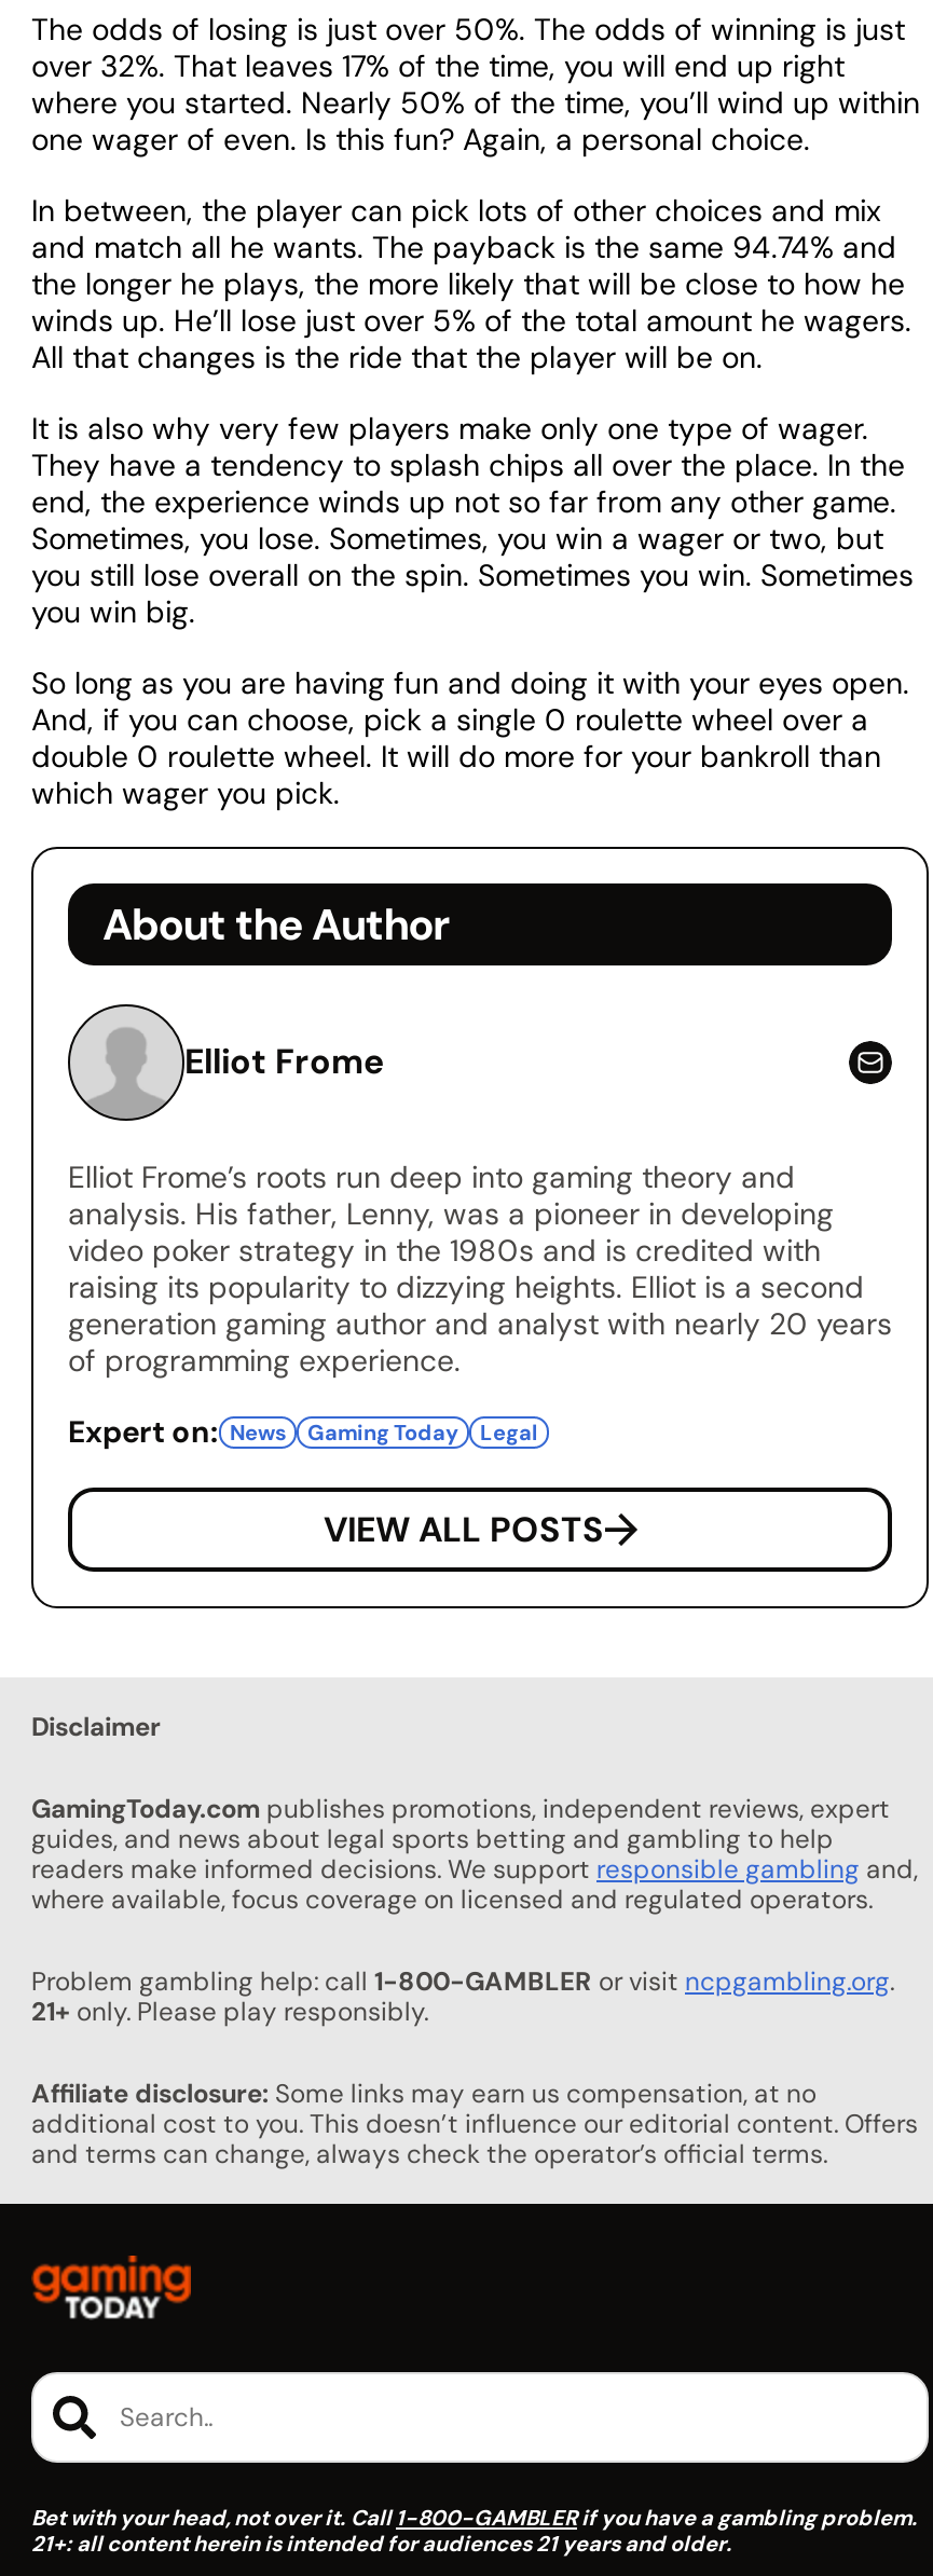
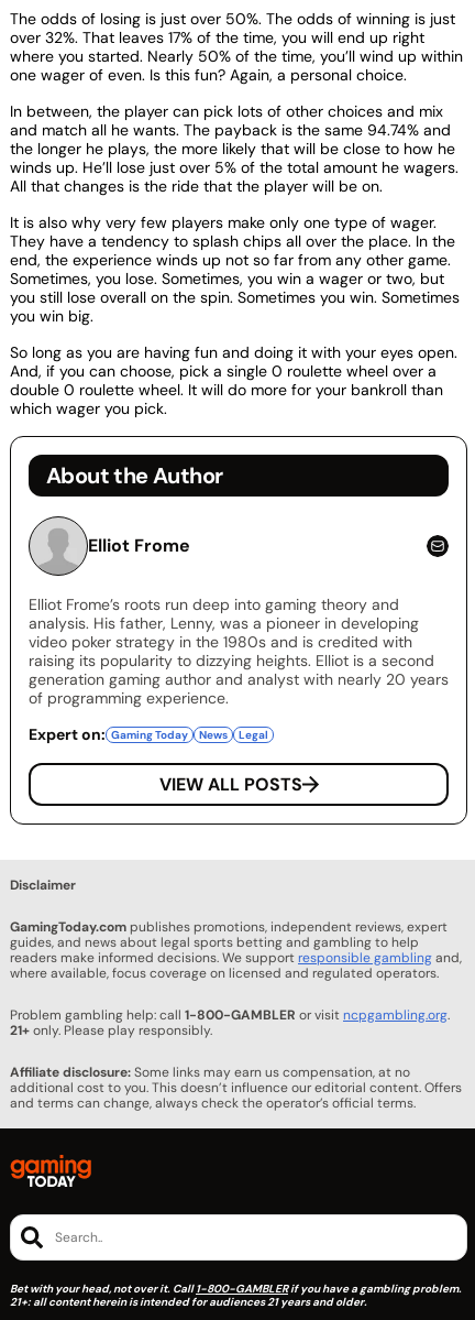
[68,1412,458,1451] Expert on: News | Gaming Today -> [29,725,228,744] Expert on: Gaming Today | News

